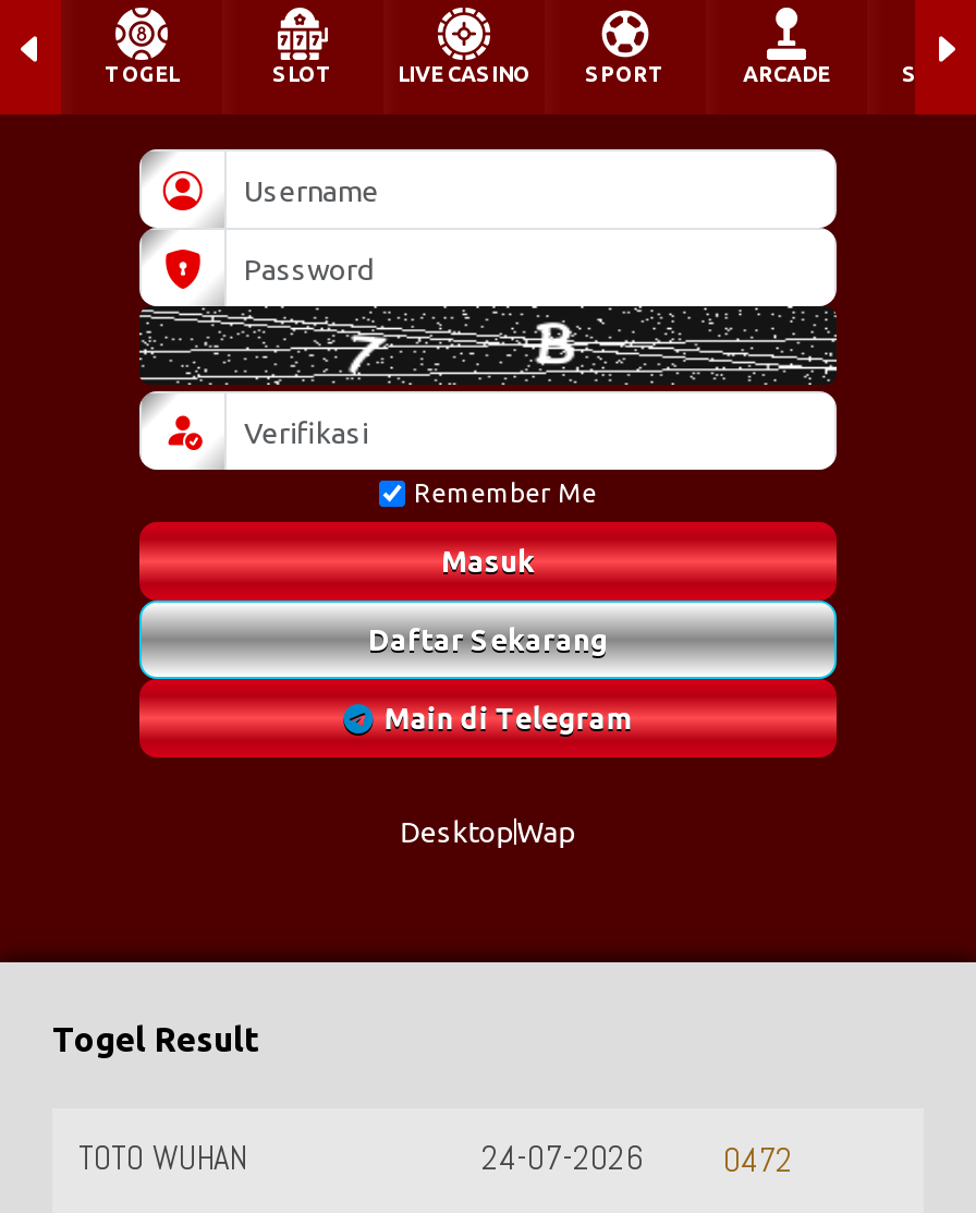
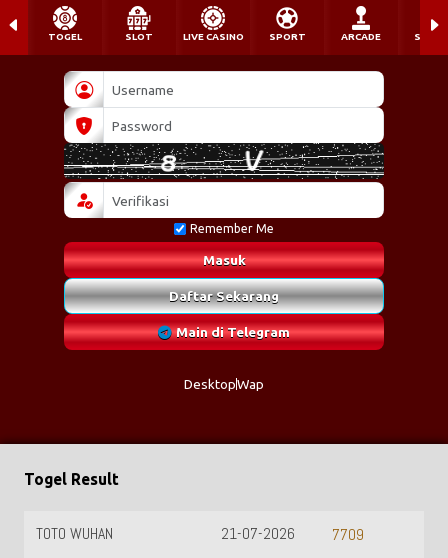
[139,306,837,385] [image] -> [64,143,384,179] [image]
[481,1138,643,1181] 24-07-2026 -> [221,524,295,544] 21-07-2026
[723,1139,793,1182] 0472 -> [332,525,364,545] 7709

